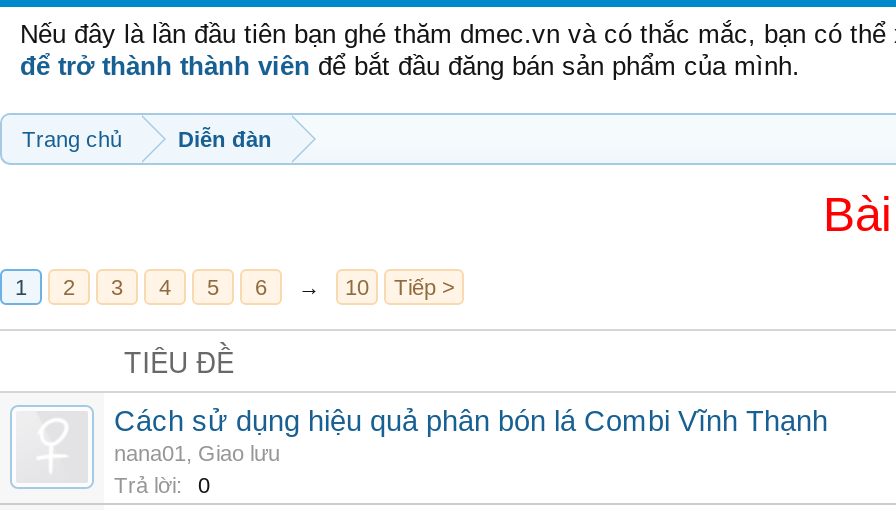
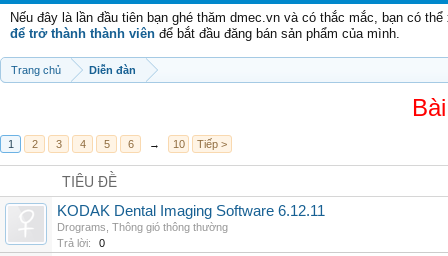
[114,405,828,465] Cách sử dụng hiệu quả phân bón lá Combi Vĩnh Thạnh | nana01, Giao lưu -> [57,203,325,233] KODAK Dental Imaging Software 6.12.11 | Drograms, Thông gió thông thường

